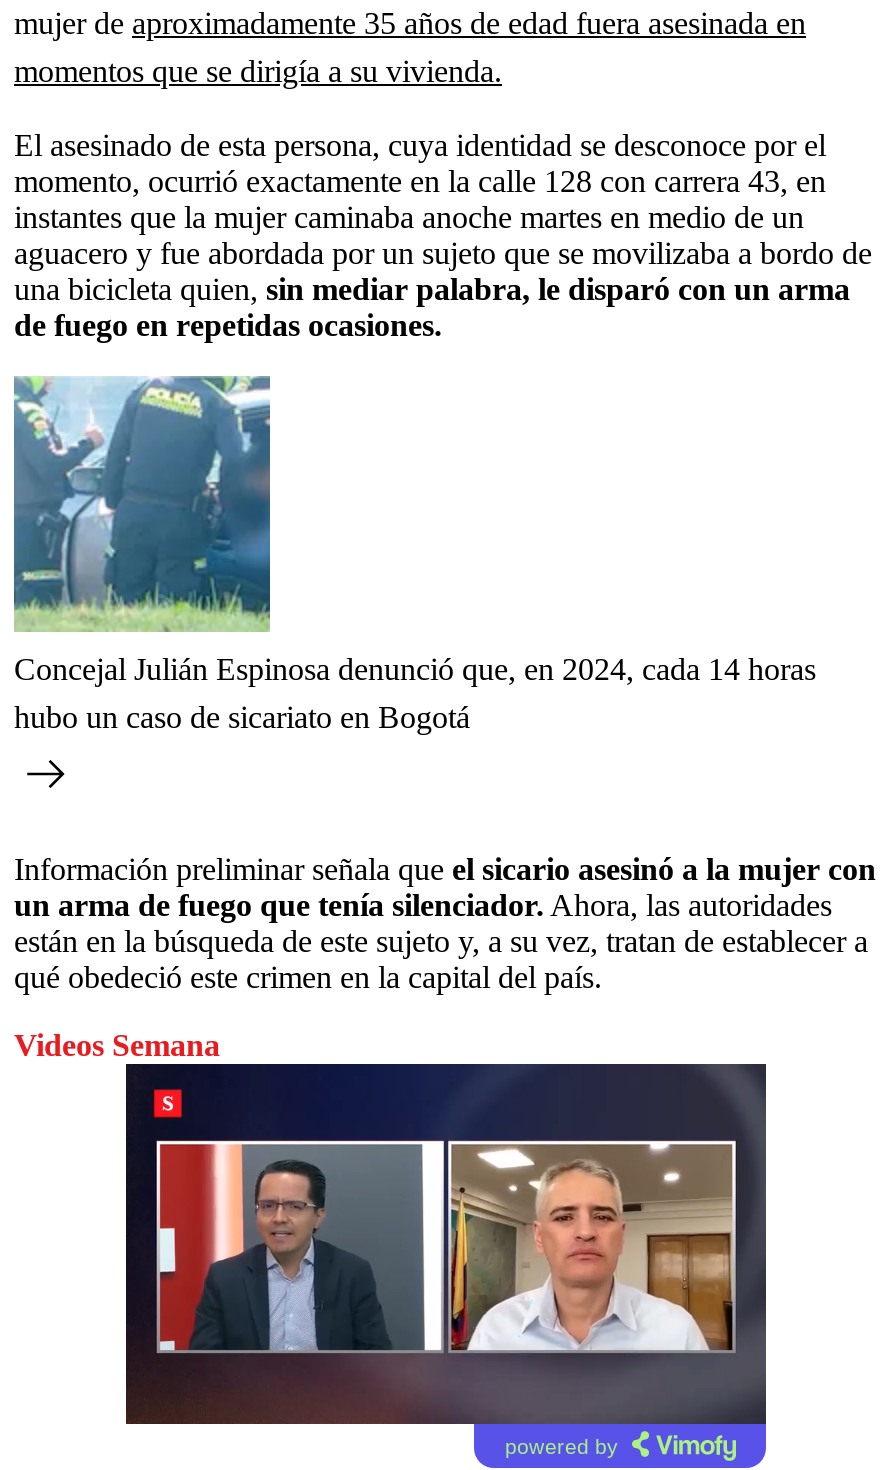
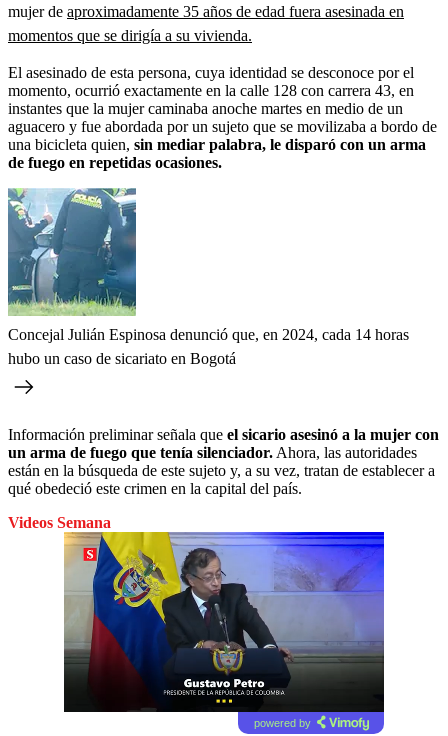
[124,1062,768,1424] [image] -> [64,531,385,712] [image]

